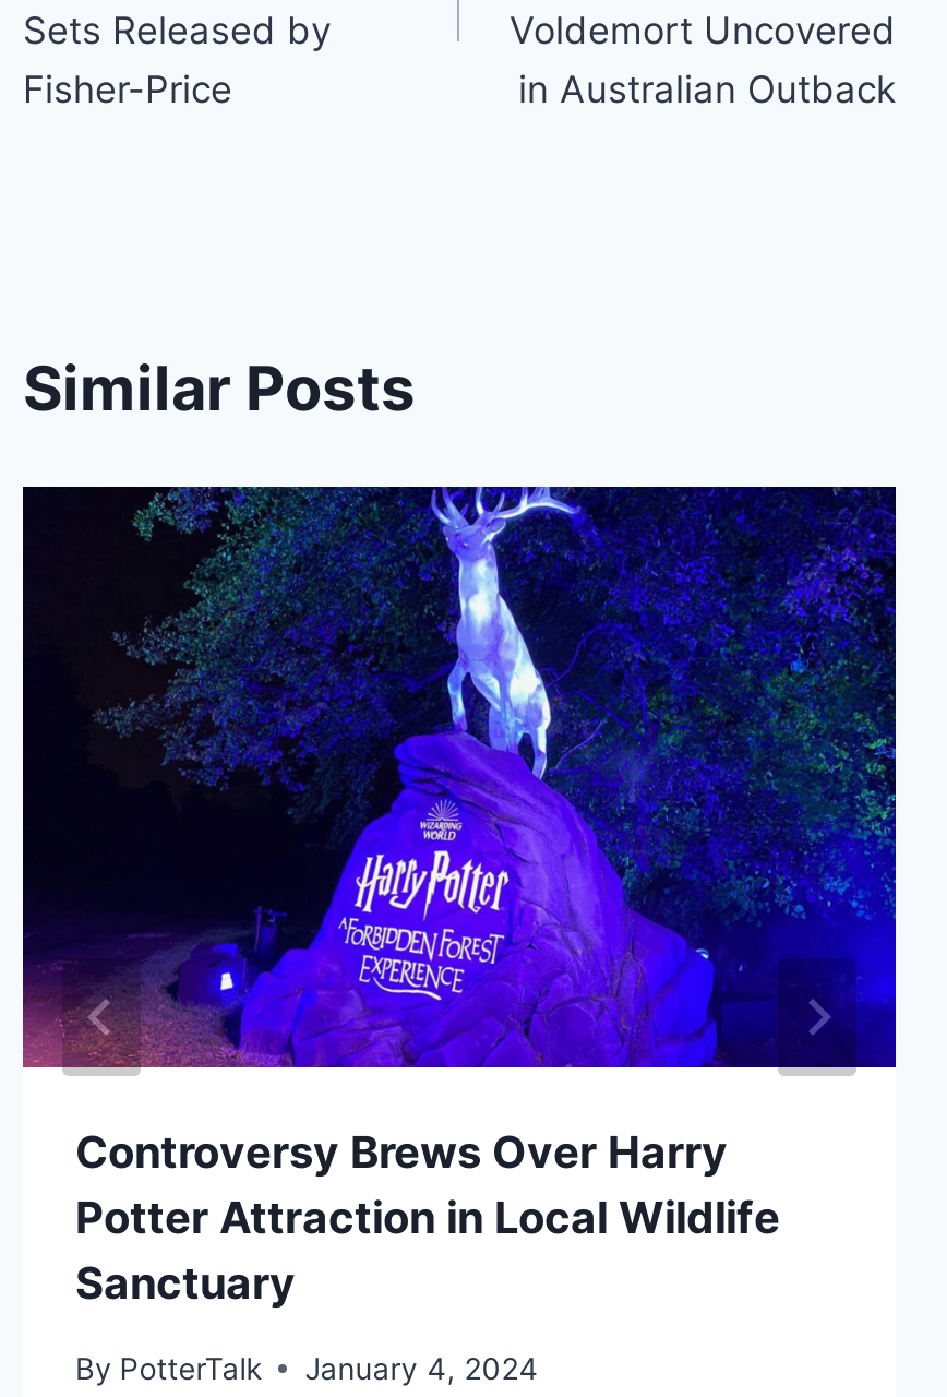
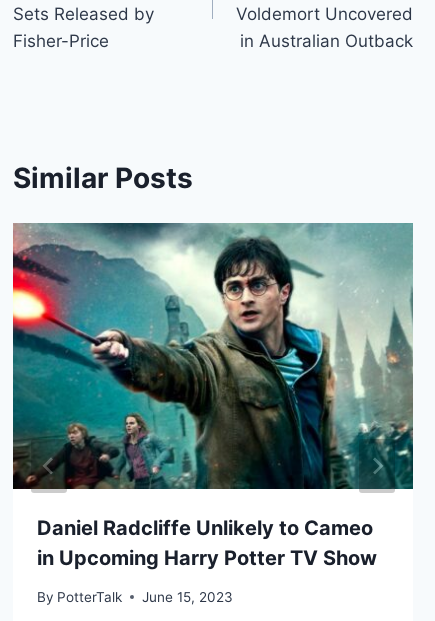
[21,485,898,1310] [image] | Controversy Brews Over Harry | Potter Attraction in Local Wildlife | Sanctuary -> [12,222,414,570] [image] | Daniel Radcliffe Unlikely to Cameo | in Upcoming Harry Potter TV Show
[75,1351,538,1386] By PotterTalk January 4, 2024 -> [37,589,233,605] By PotterTalk June 15, 2023

